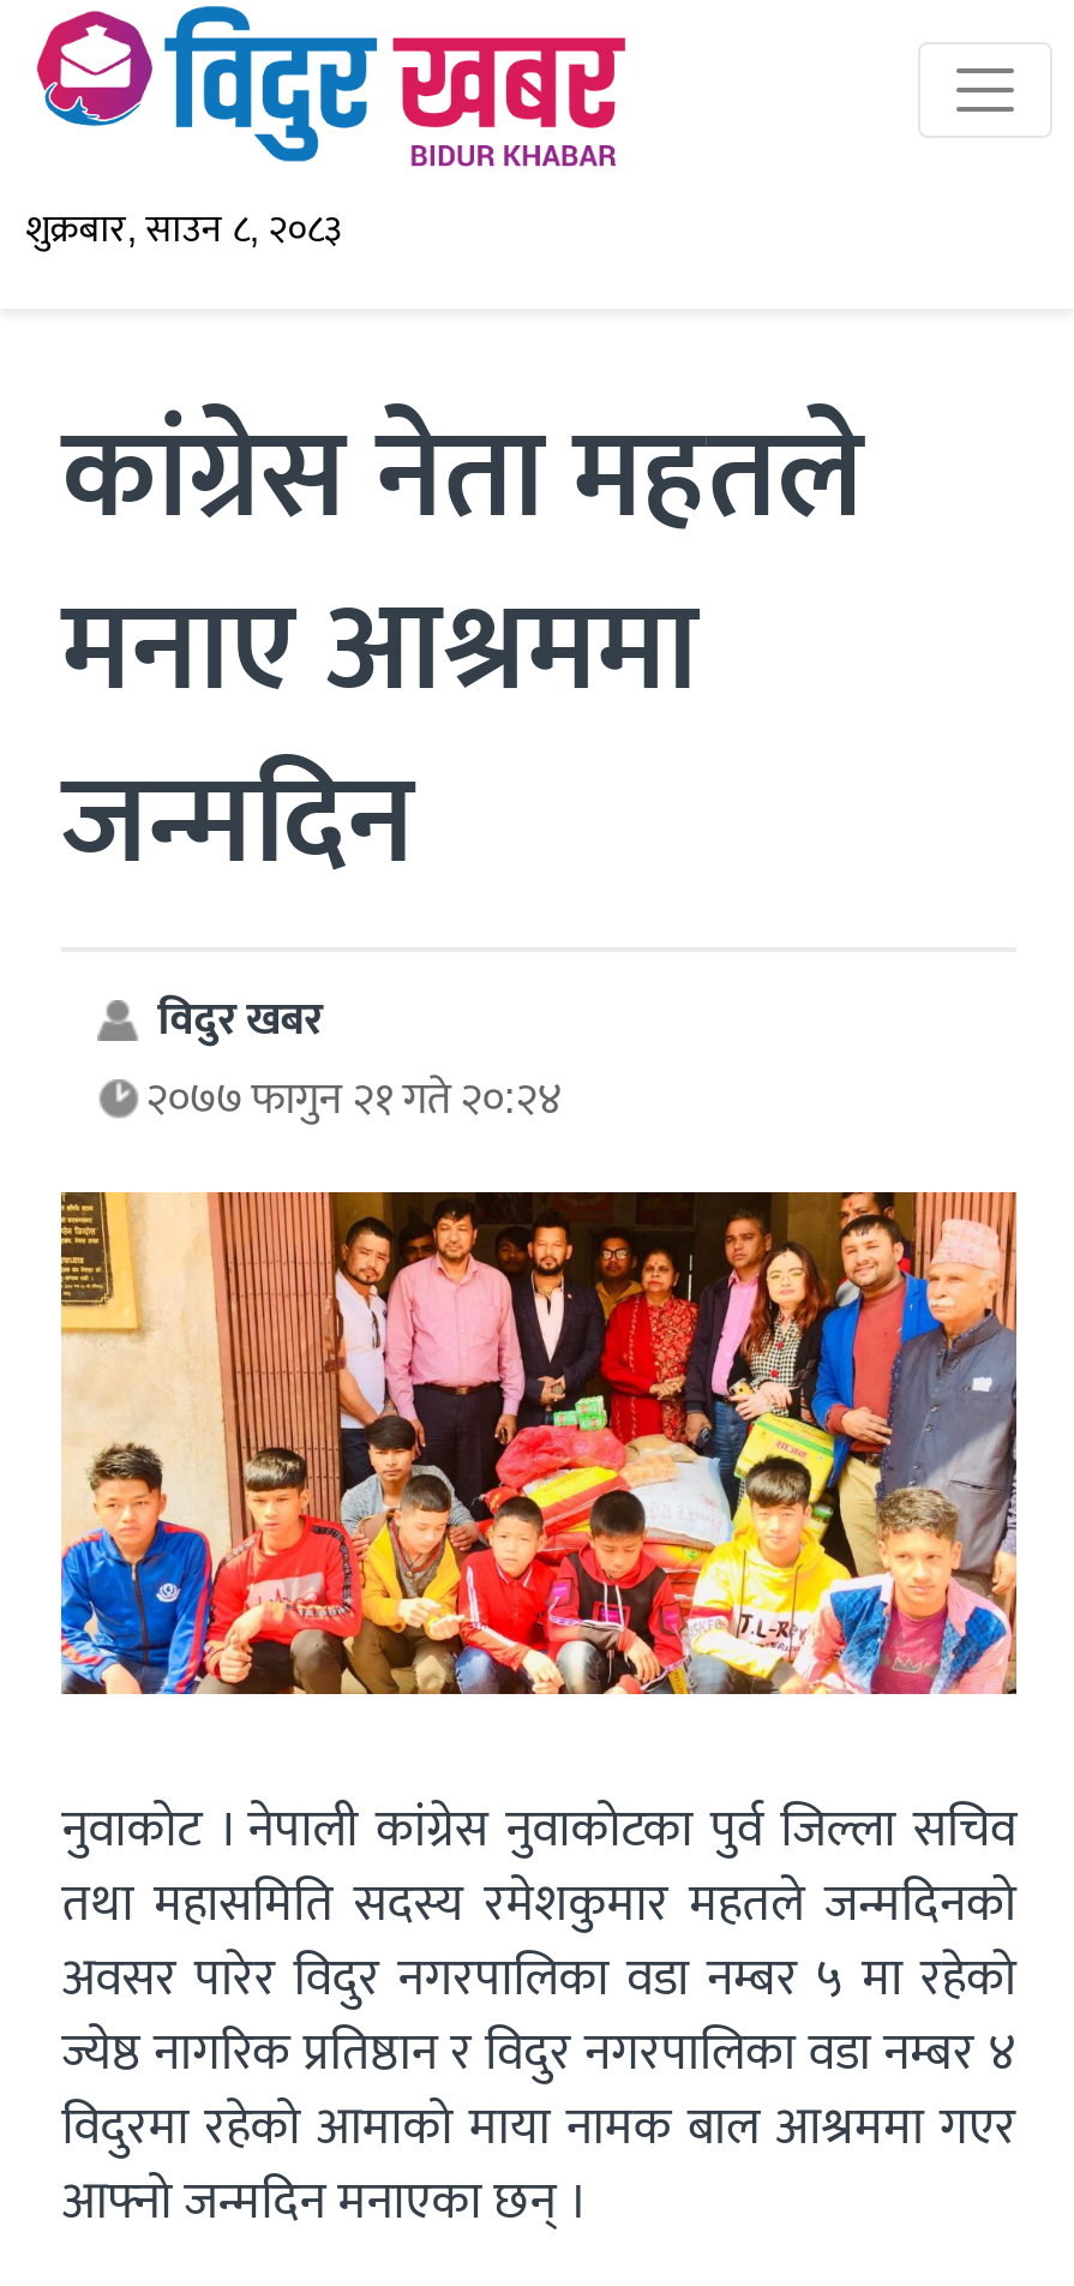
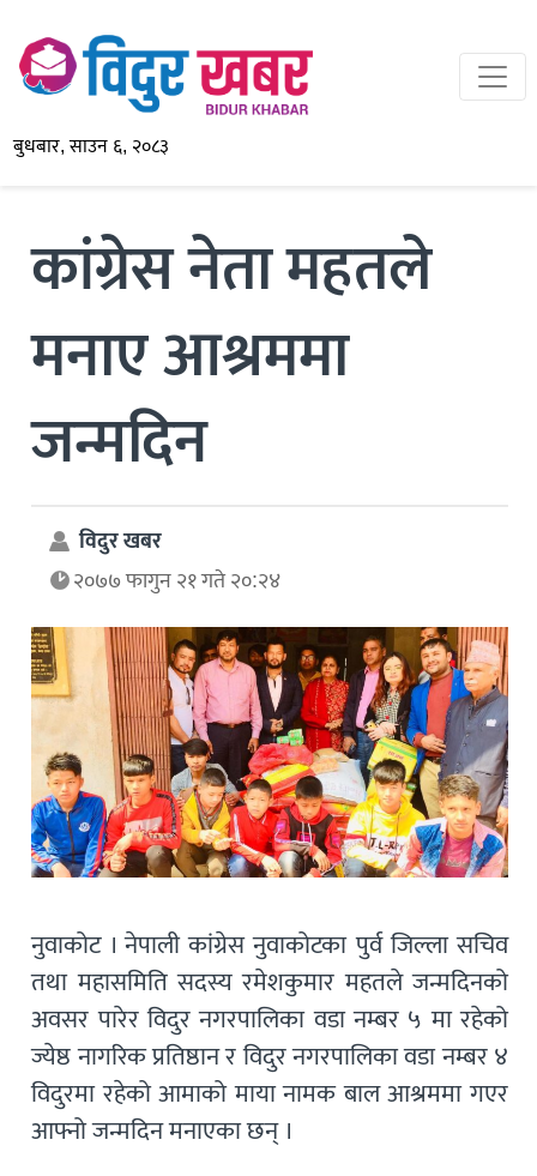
[26,198,342,263] शुक्रबार, साउन ८, २०८३ -> [13,131,169,163] बुधबार, साउन ६, २०८३

